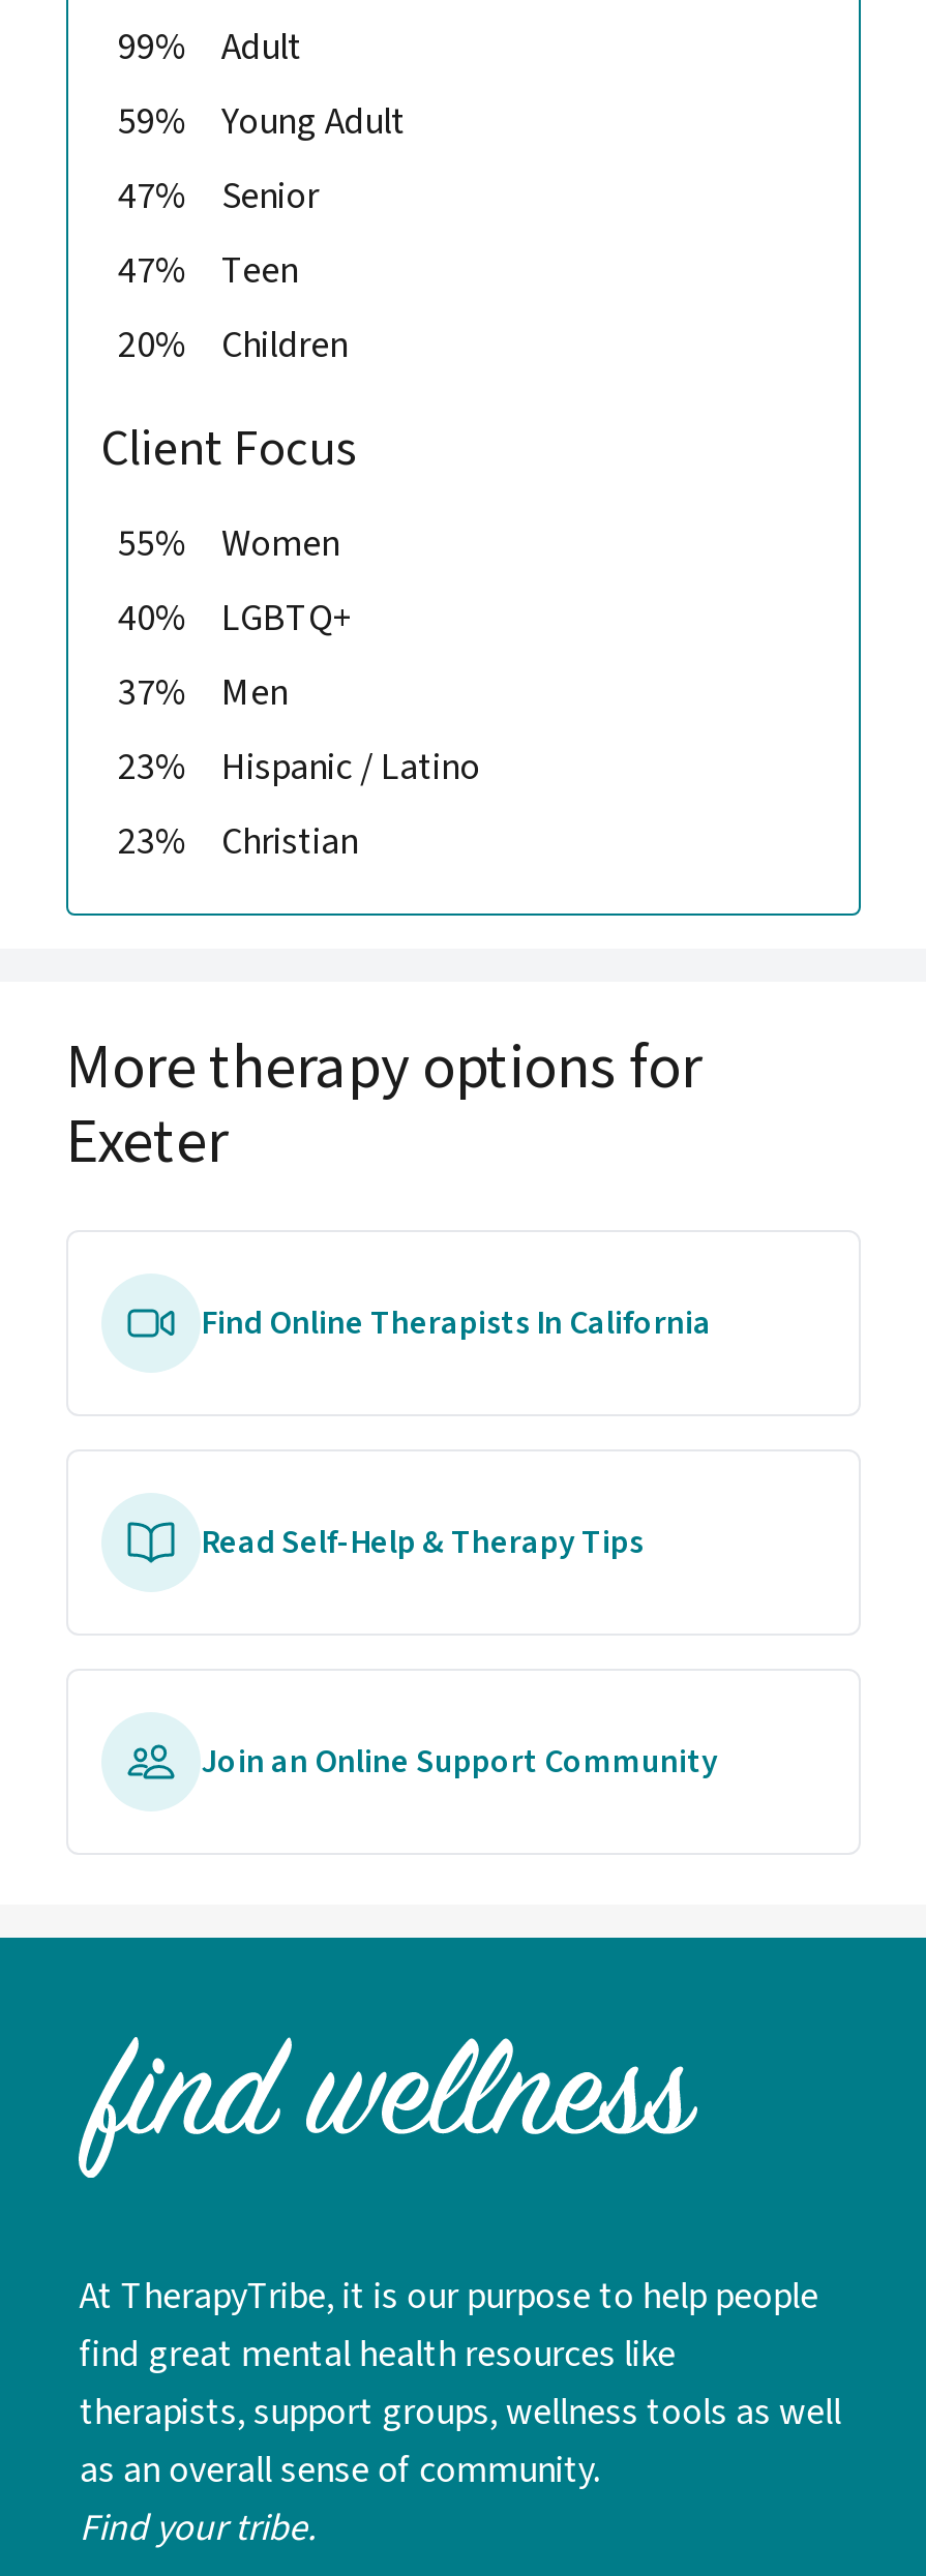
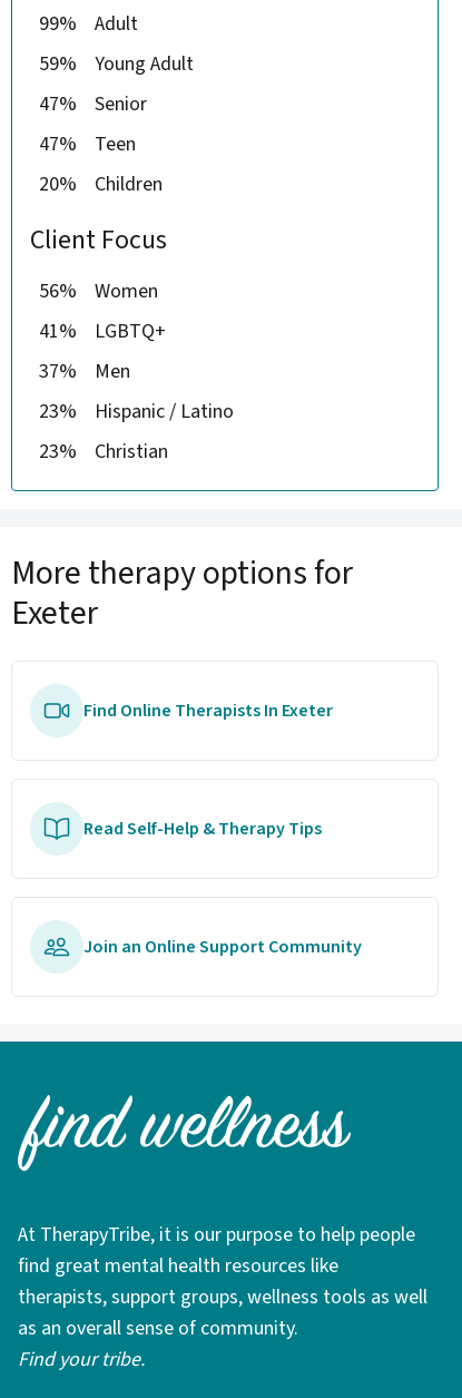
[118,519,339,570] 55% Women -> [39,277,158,305] 56% Women
[118,593,354,645] 40% LGBTQ+ -> [39,318,166,345] 41% LGBTQ+
[201,1301,712,1346] Find Online Therapists In California -> [83,699,333,723] Find Online Therapists In Exeter

